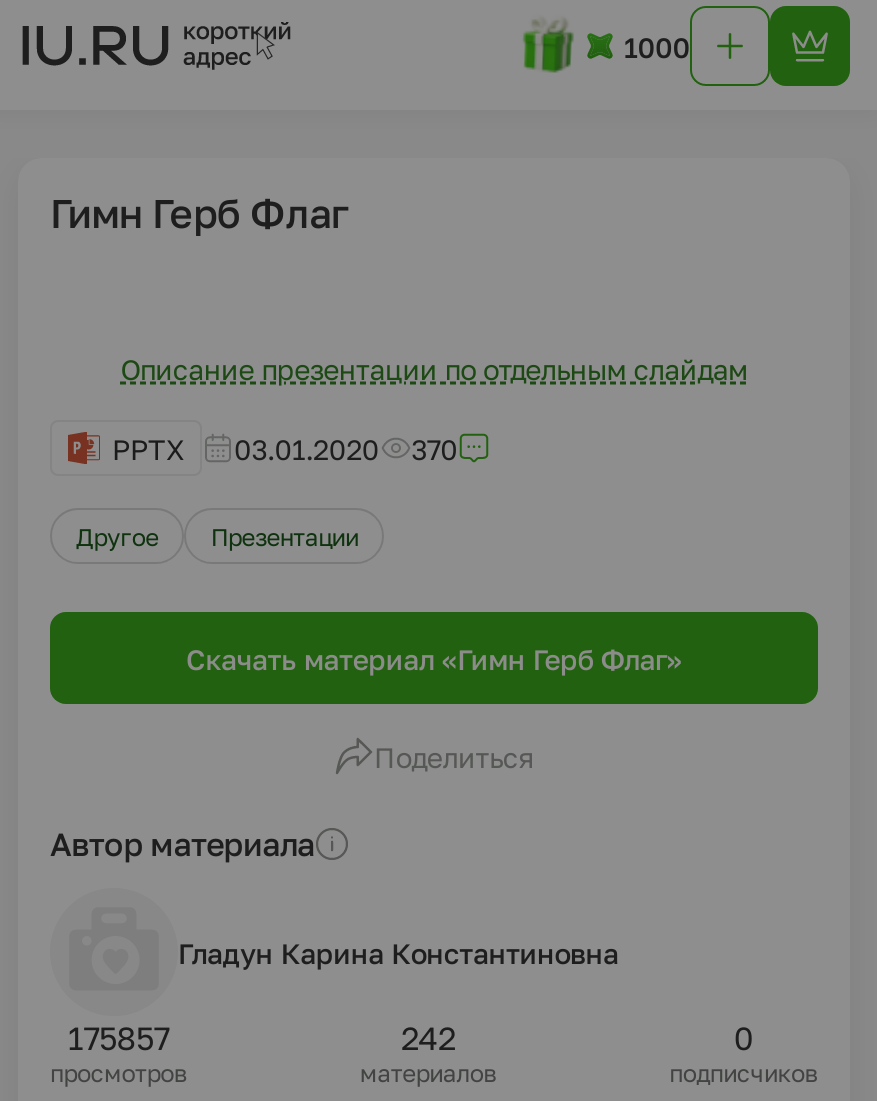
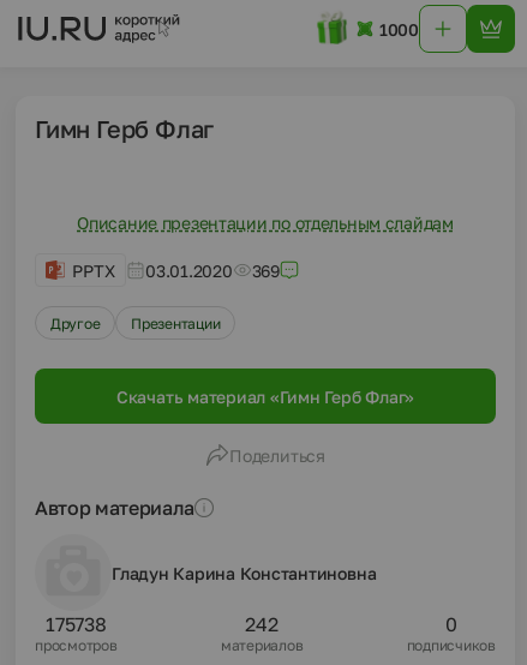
[112,431,458,465] PPTX 03.01.2020 370 -> [72,260,280,280] PPTX 03.01.2020 369
[68,1018,169,1058] 175857 -> [46,612,106,636] 175738

